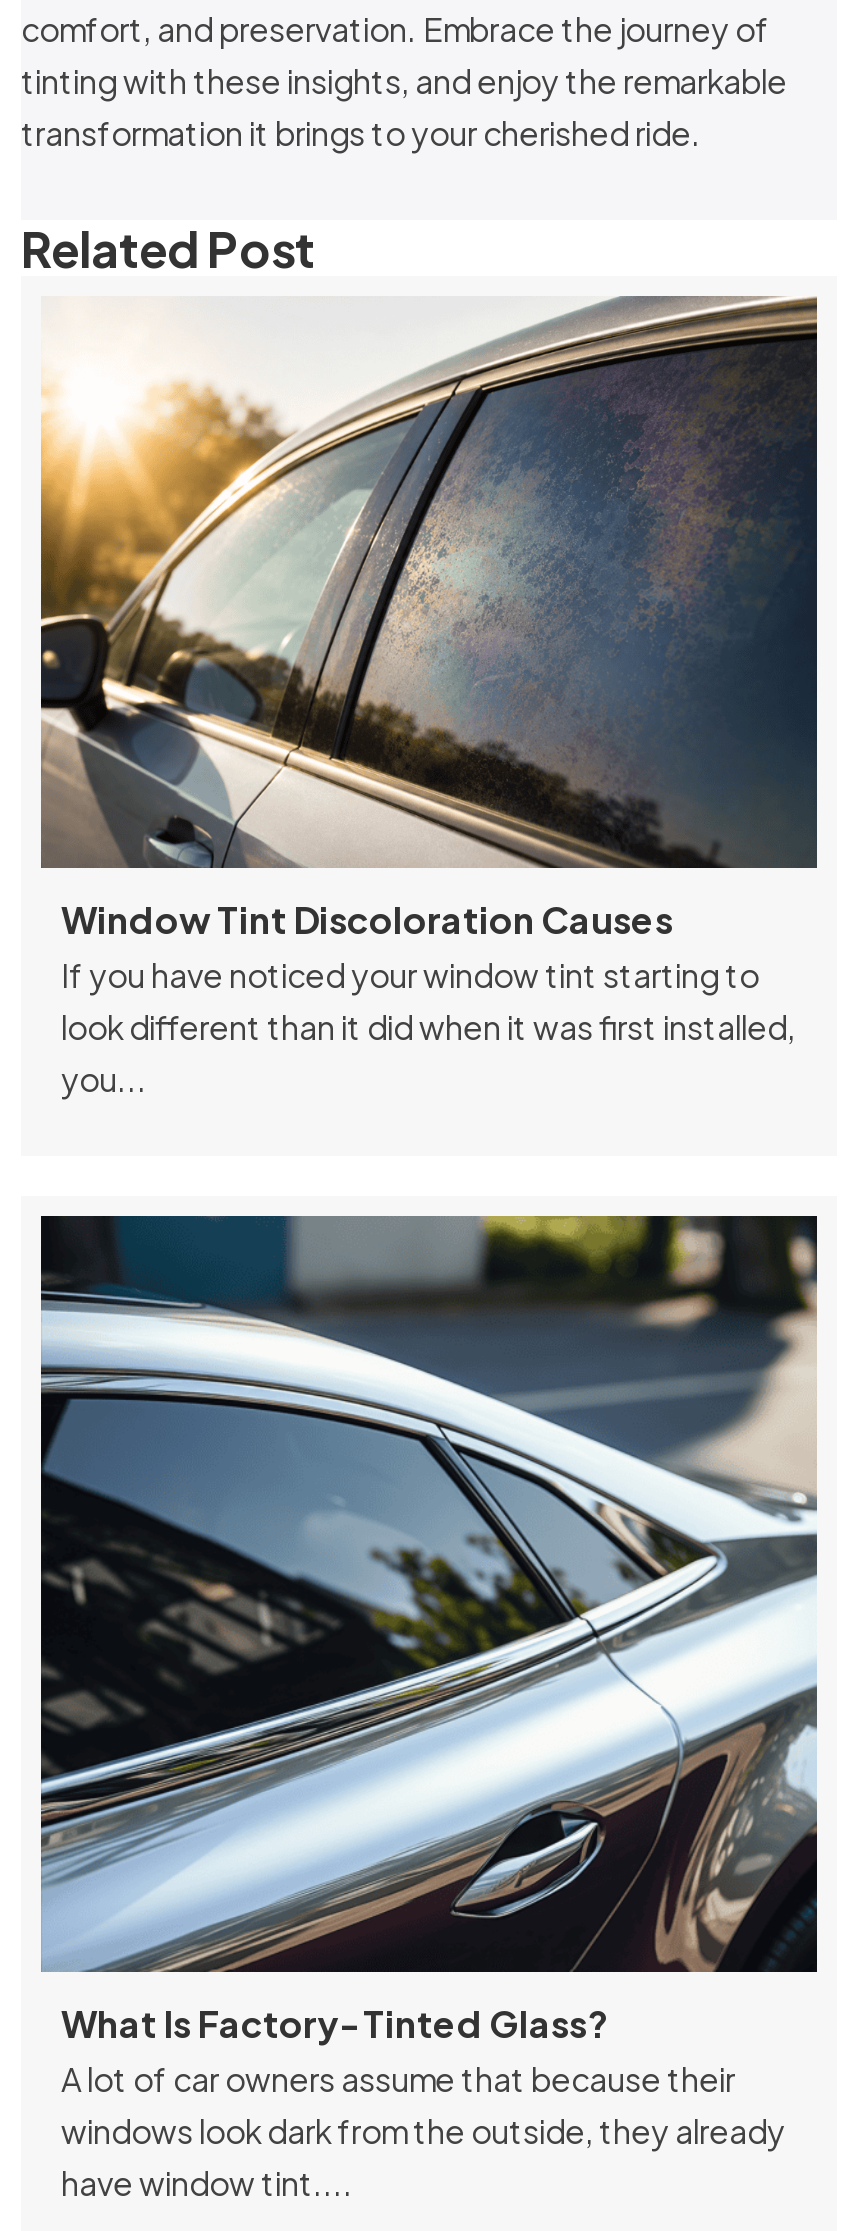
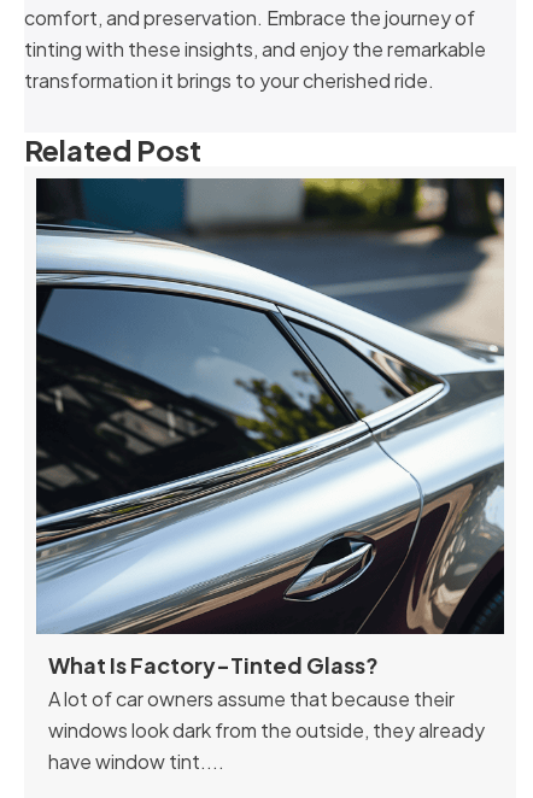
[39,296,819,1100] [image] | Window Tint Discoloration Causes | If you have noticed your window tint starting to | look different than it did when it was first installed, | you... -> none

